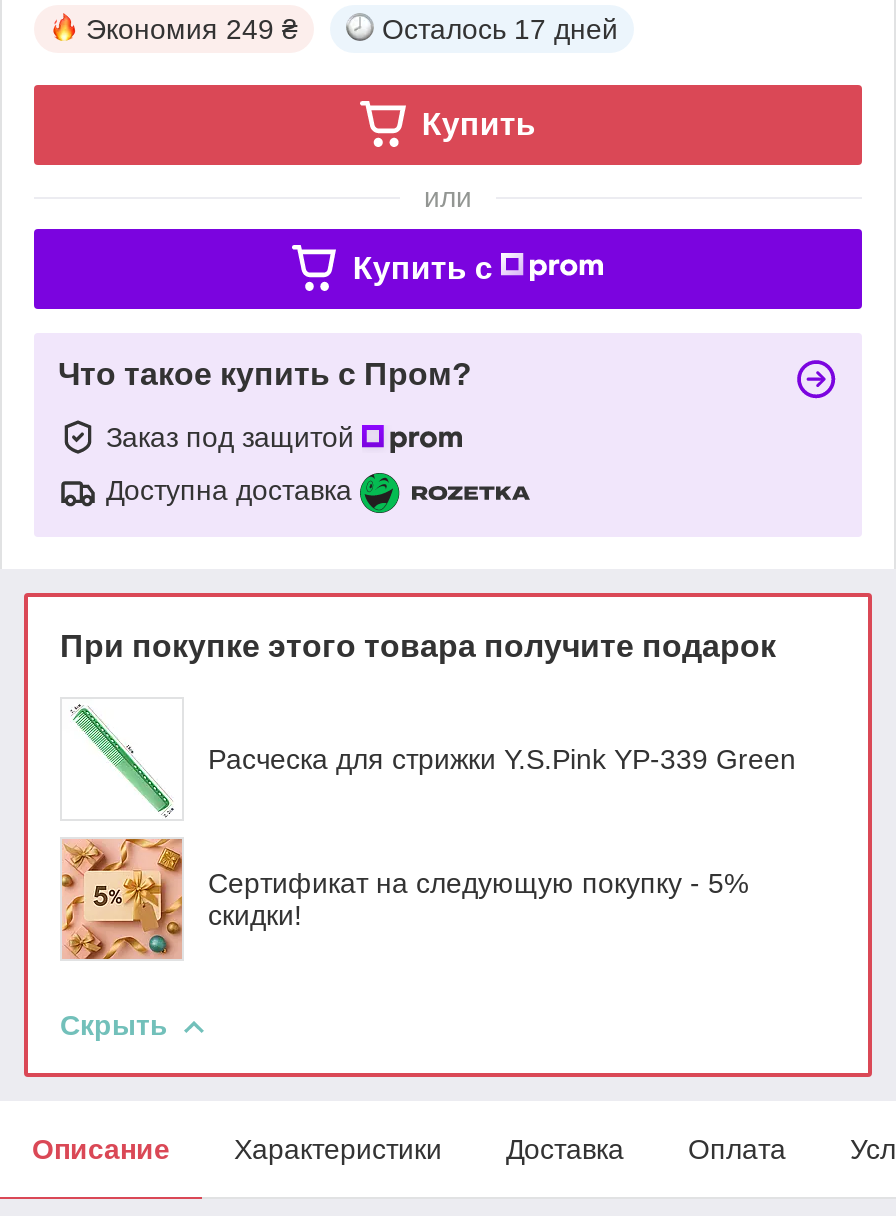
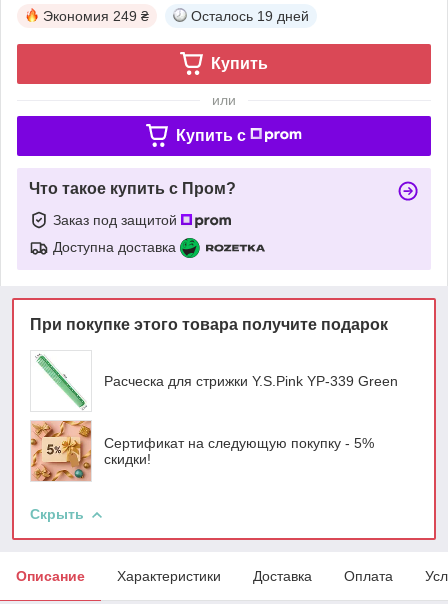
[382,13,618,45] Осталось 17 дней -> [191,8,309,24] Осталось 19 дней

